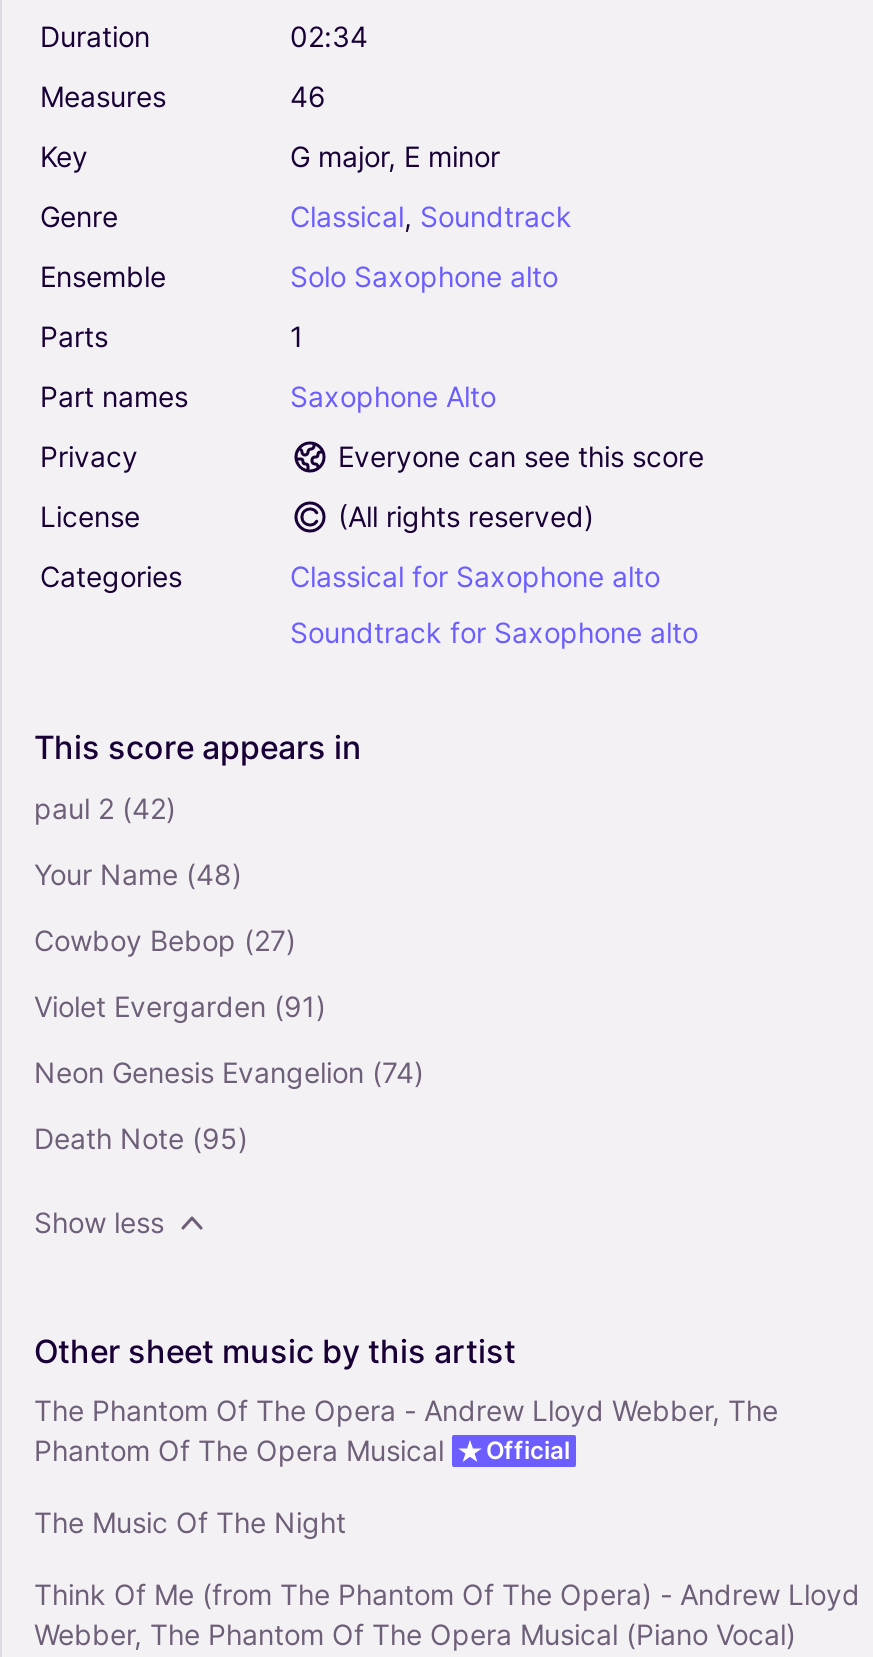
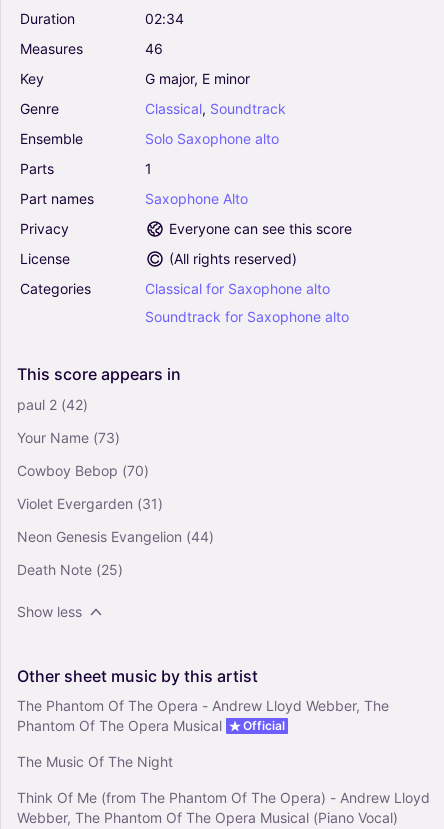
[34,856,242,890] Your Name (48) -> [17,428,120,445] Your Name (73)
[34,922,296,956] Cowboy Bebop (27) -> [17,461,149,478] Cowboy Bebop (70)
[34,988,326,1022] Violet Evergarden (91) -> [17,494,163,511] Violet Evergarden (31)
[34,1054,424,1088] Neon Genesis Evangelion (74) -> [17,527,214,544] Neon Genesis Evangelion (44)
[34,1120,248,1154] Death Note (95) -> [17,560,123,577] Death Note (25)

